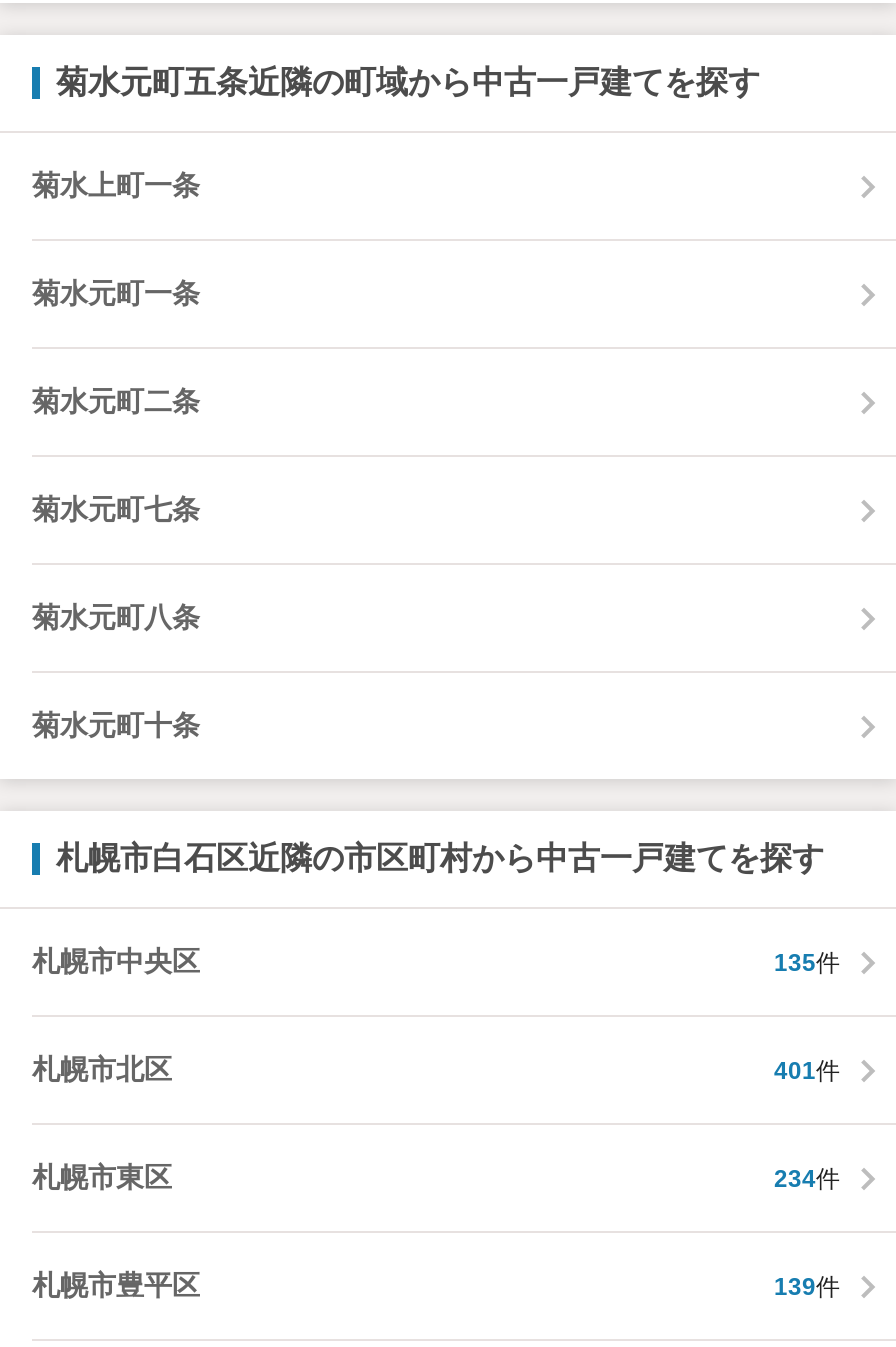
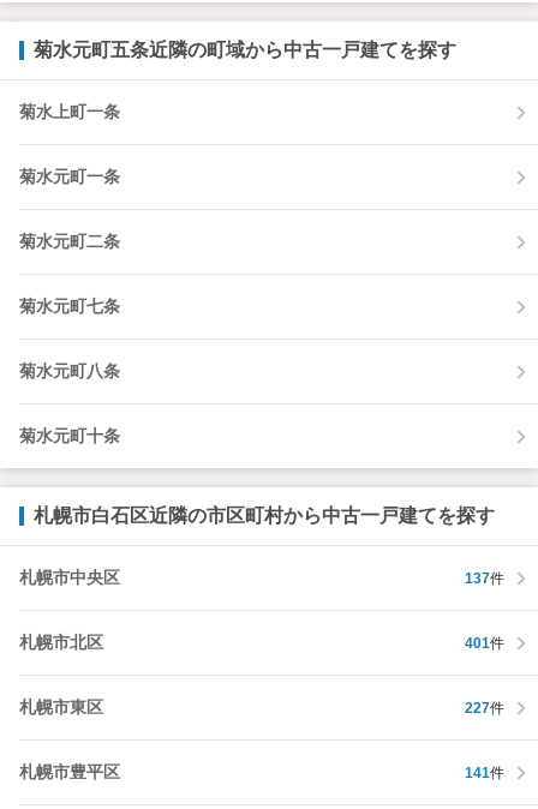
[774,948,840,976] 135件 -> [465,570,504,586] 137件
[774,1164,840,1192] 234件 -> [465,699,504,716] 227件
[774,1272,840,1300] 139件 -> [465,764,504,781] 141件

